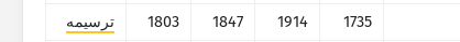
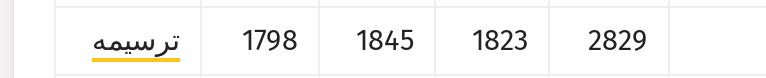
[147,13,179,31] 1803 -> [242,24,298,58] 1798
[212,13,243,31] 1847 -> [356,24,414,58] 1845
[277,13,308,31] 1914 -> [472,24,528,58] 1823
[343,13,372,31] 1735 -> [588,24,648,58] 2829

